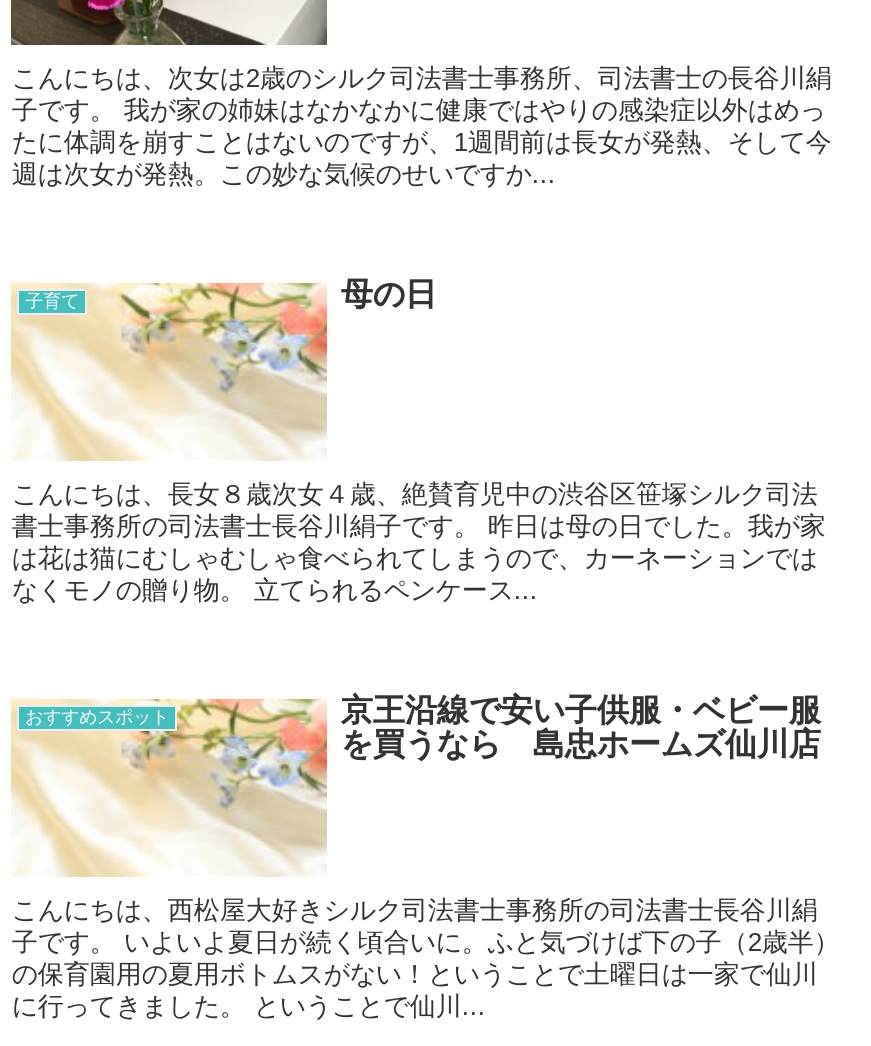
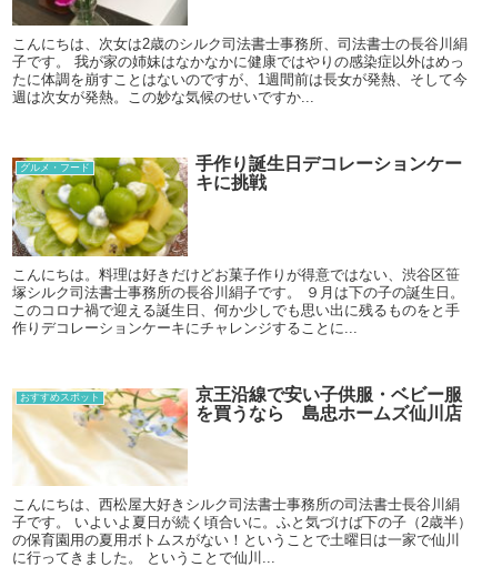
[11,278,437,462] [image] | 子育て | 母の日 -> [11,154,462,257] [image] | グルメ・フード | 手作り誕生日デコレーションケー | キに挑戦
[12,479,826,605] こんにちは、長女８歳次女４歳、絶賛育児中の渋谷区笹塚シルク司法 | 書士事務所の司法書士長谷川絹子です。 昨日は母の日でした。我が家 | は花は猫にむしゃむしゃ食べられてしまうので、カーネーションでは | なくモノの贈り物。 立てられるペンケース... -> [13,266,465,336] こんにちは。料理は好きだけどお菓子作りが得意ではない、渋谷区笹 | 塚シルク司法書士事務所の長谷川絹子です。 ９月は下の子の誕生日。 | このコロナ禍で迎える誕生日、何か少しでも思い出に残るものをと手 | 作りデコレーションケーキにチャレンジすることに...

